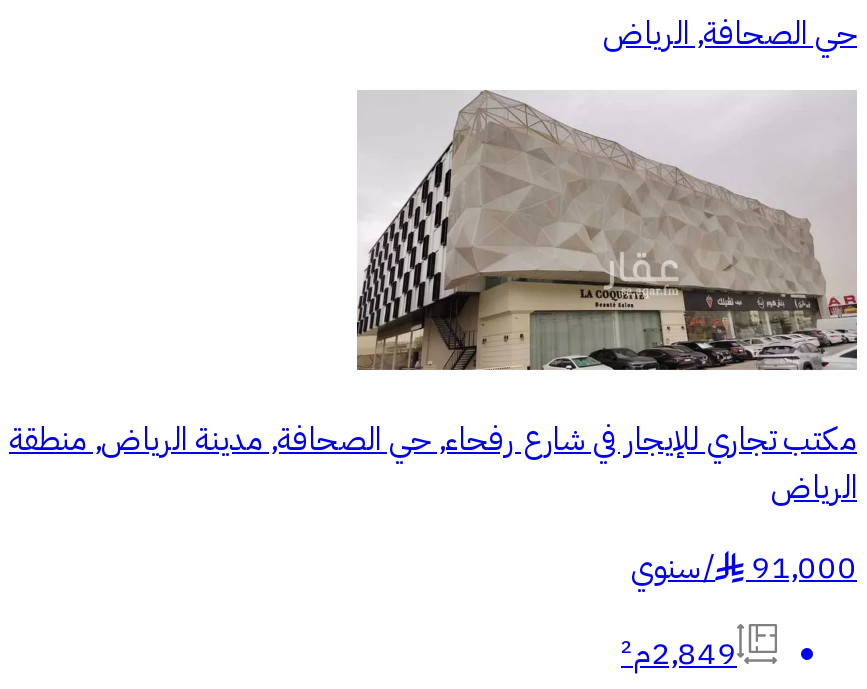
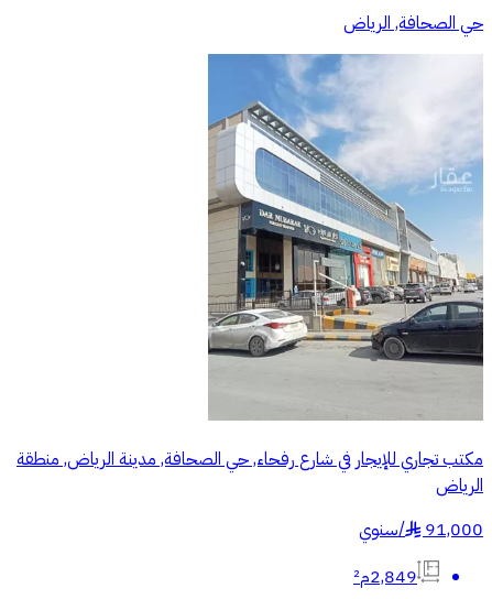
[357,90,857,370] [image] -> [207,54,484,421] [image]

